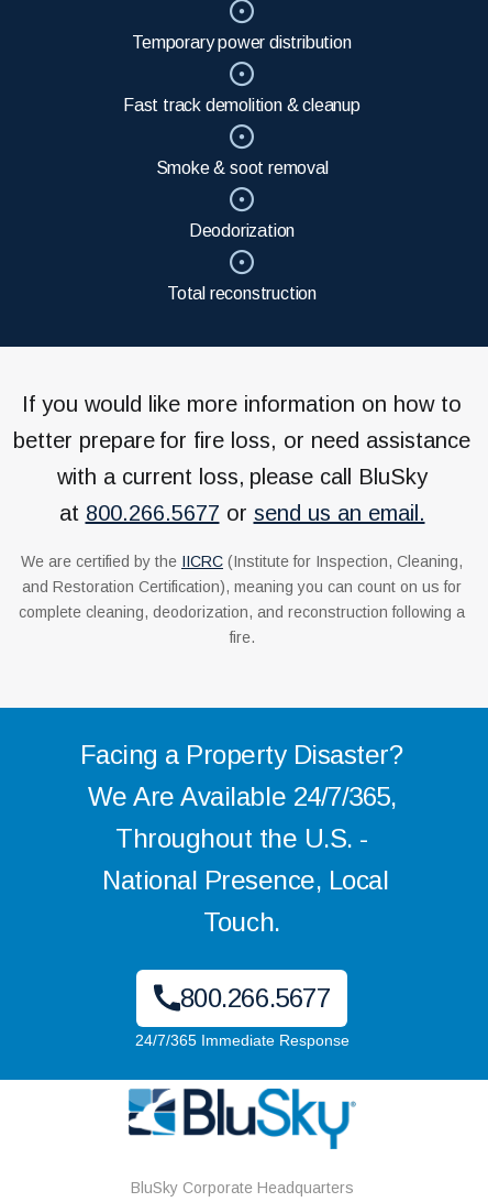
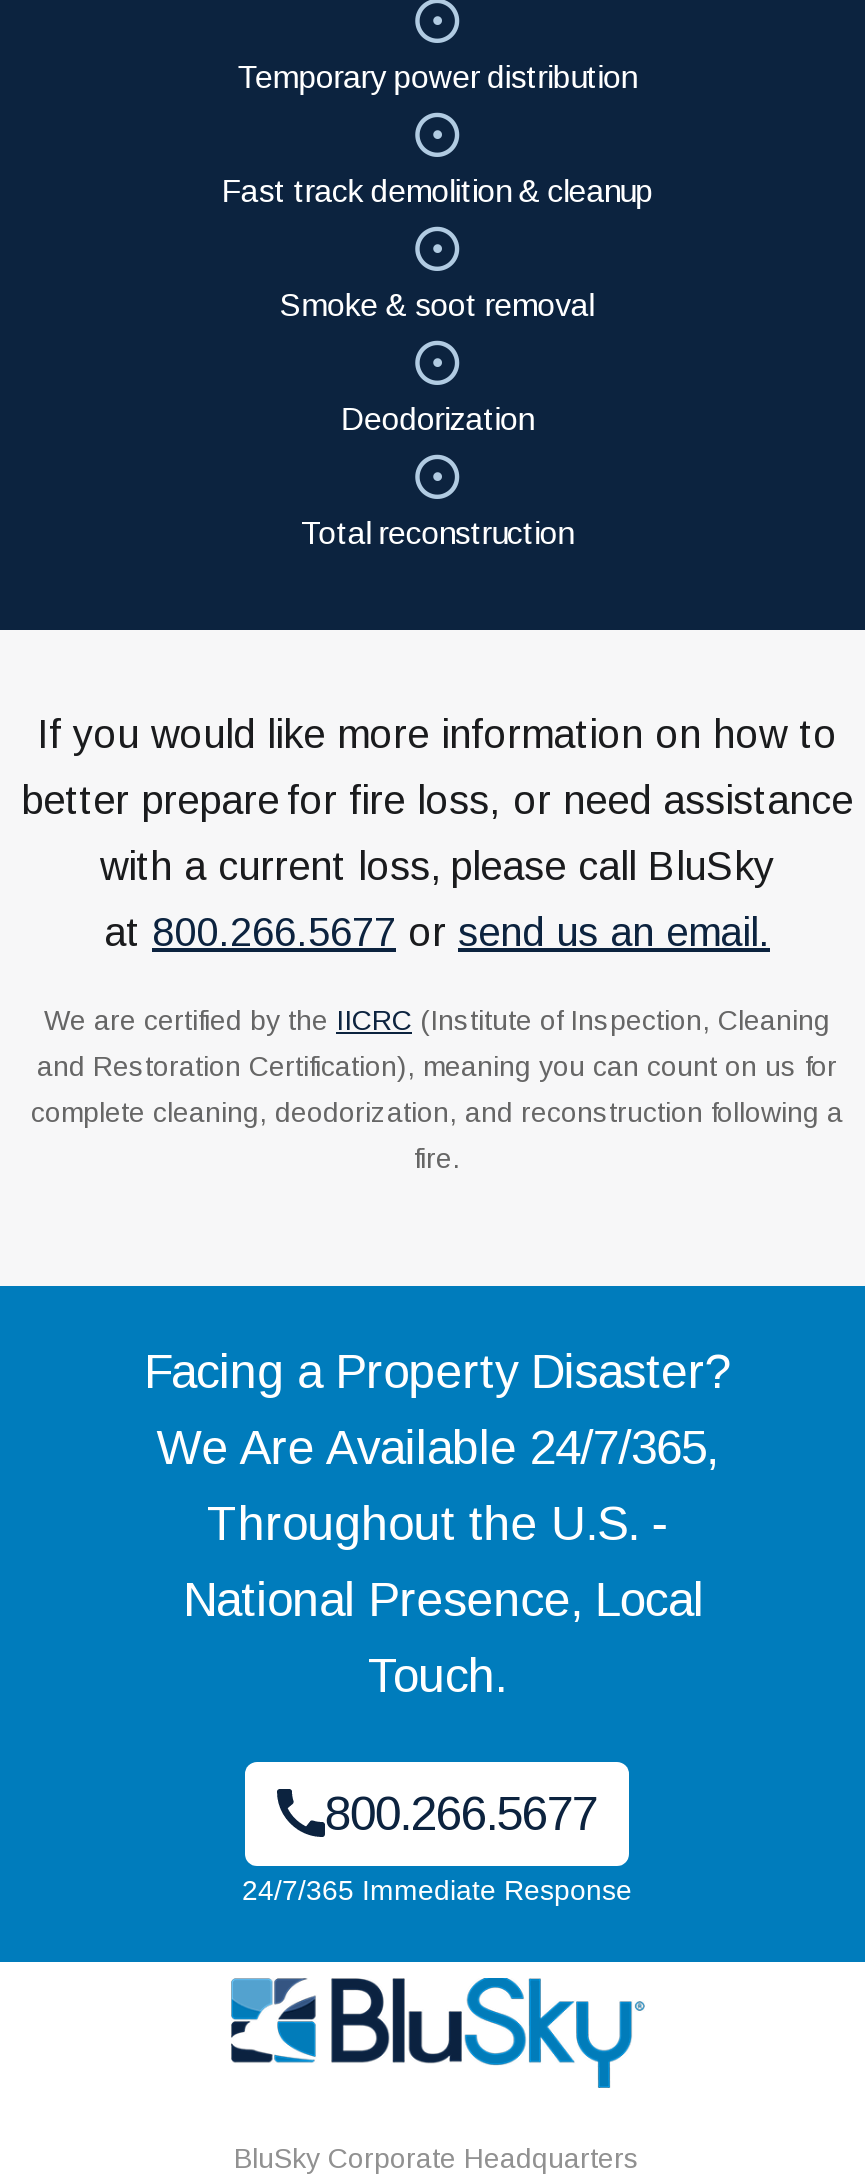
[21,552,463,570] We are certified by the IICRC (Institute for Inspection, Cleaning, -> [44,1004,830,1036] We are certified by the IICRC (Institute of Inspection, Cleaning

